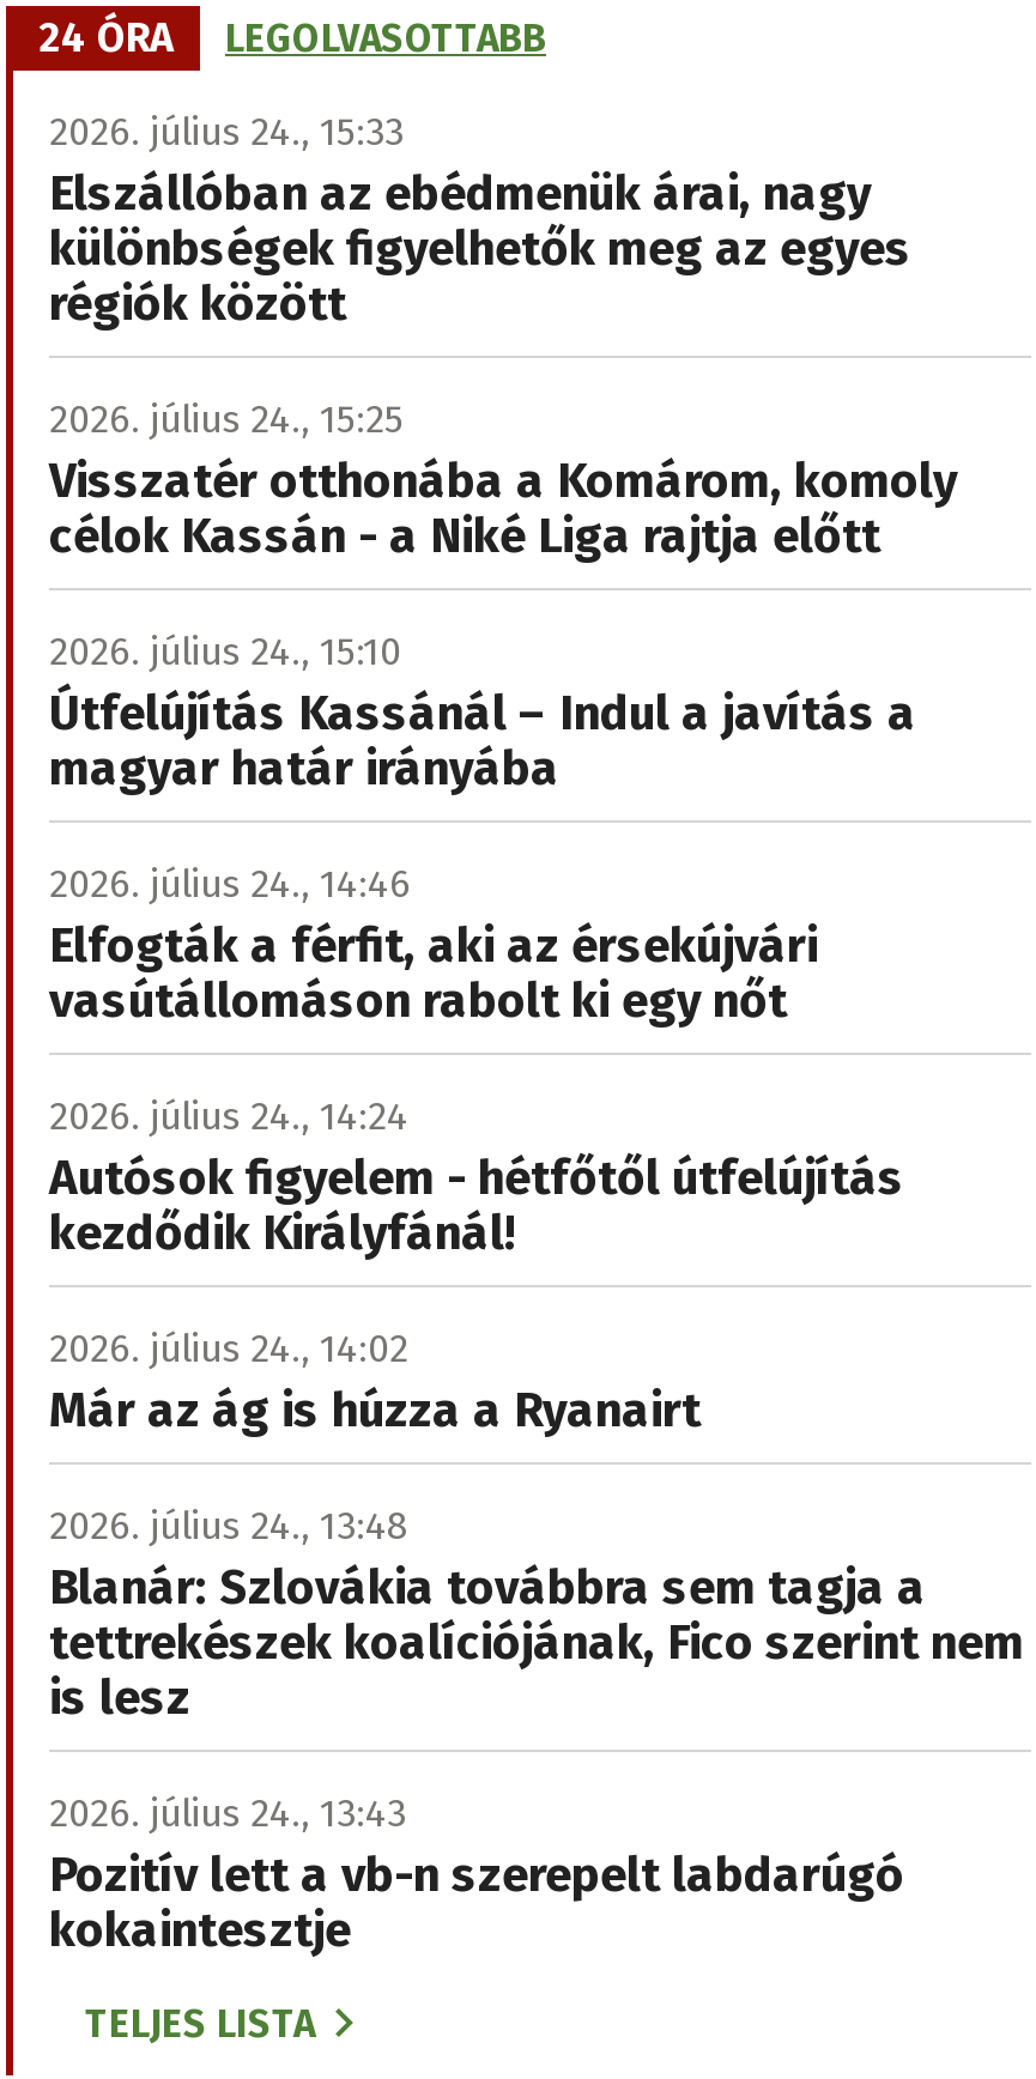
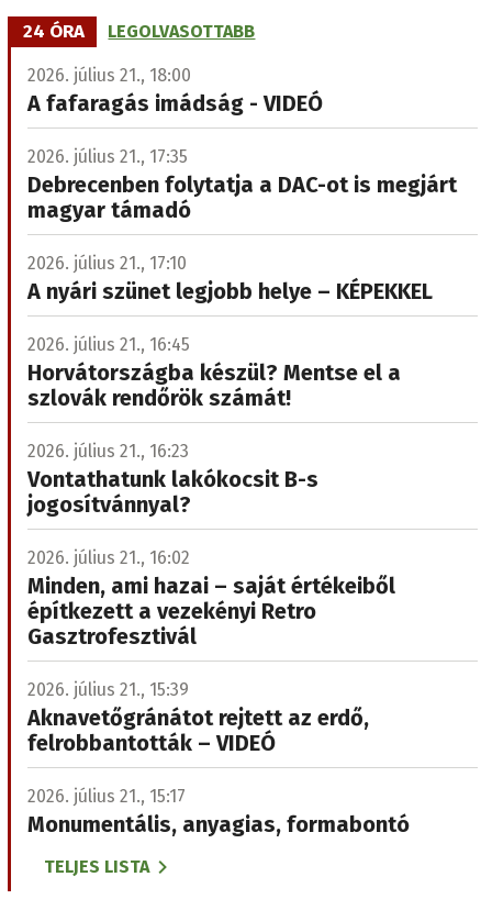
[49,110,911,333] 2026. július 24., 15:33 | Elszállóban az ebédmenük árai, nagy | különbségek figyelhetők meg az egyes | régiók között -> [27,64,323,116] 2026. július 21., 18:00 | A fafaragás imádság - VIDEÓ
[49,398,957,565] 2026. július 24., 15:25 | Visszatér otthonába a Komárom, komoly | célok Kassán - a Niké Liga rajtja előtt -> [27,146,457,223] 2026. július 21., 17:35 | Debrecenben folytatja a DAC-ot is megjárt | magyar támadó
[49,630,916,798] 2026. július 24., 15:10 | Útfelújítás Kassánál – Indul a javítás a | magyar határ irányába -> [27,252,433,304] 2026. július 21., 17:10 | A nyári szünet legjobb helye – KÉPEKKEL
[49,862,818,1030] 2026. július 24., 14:46 | Elfogták a férfit, aki az érsekújvári | vasútállomáson rabolt ki egy nőt -> [27,334,401,411] 2026. július 21., 16:45 | Horvátországba készül? Mentse el a | szlovák rendőrök számát!
[49,1095,904,1262] 2026. július 24., 14:24 | Autósok figyelem - hétfőtől útfelújítás | kezdődik Királyfánál! -> [27,440,318,517] 2026. július 21., 16:23 | Vontathatunk lakókocsit B-s | jogosítvánnyal?
[49,1327,701,1440] 2026. július 24., 14:02 | Már az ág is húzza a Ryanairt -> [27,547,395,649] 2026. július 21., 16:02 | Minden, ami hazai – saját értékeiből | építkezett a vezekényi Retro | Gasztrofesztivál
[49,1504,1024,1727] 2026. július 24., 13:48 | Blanár: Szlovákia továbbra sem tagja a | tettrekészek koalíciójának, Fico szerint nem | is lesz -> [27,679,369,756] 2026. július 21., 15:39 | Aknavetőgránátot rejtett az erdő, | felrobbantották – VIDEÓ
[49,1792,904,1959] 2026. július 24., 13:43 | Pozitív lett a vb-n szerepelt labdarúgó | kokaintesztje -> [27,785,410,837] 2026. július 21., 15:17 | Monumentális, anyagias, formabontó

